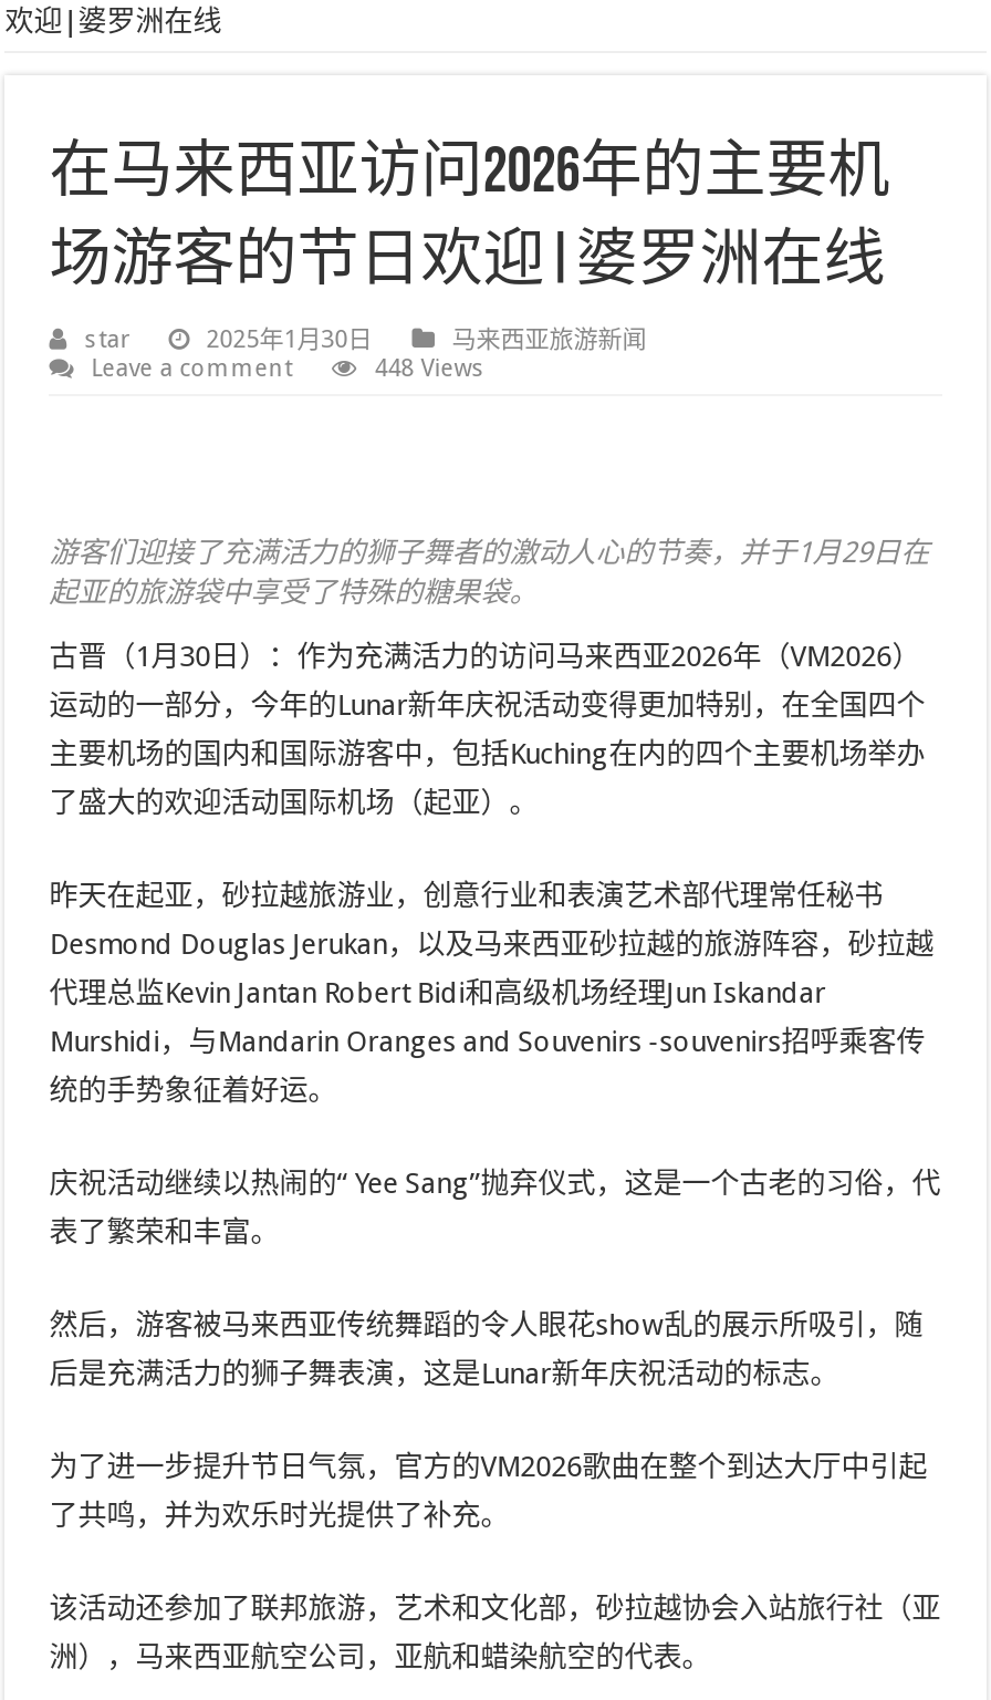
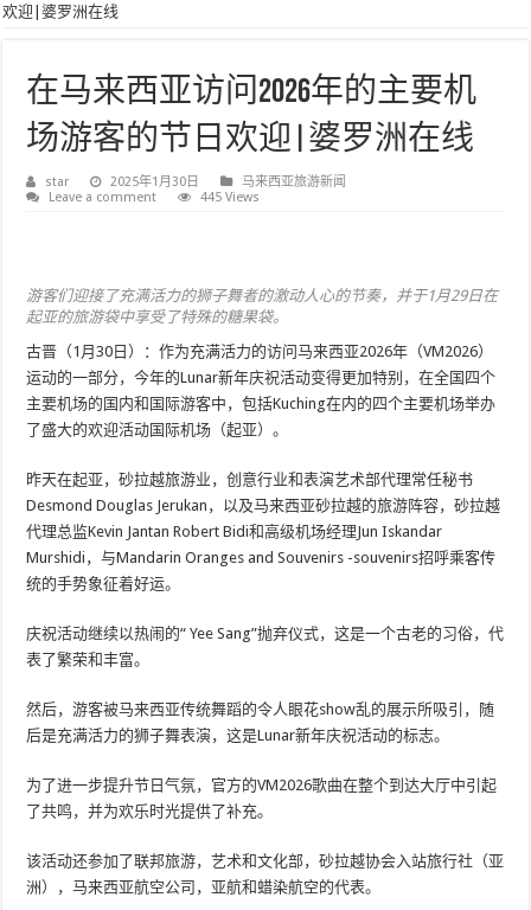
[374,354,485,383] 448 Views -> [201,190,260,205] 445 Views

